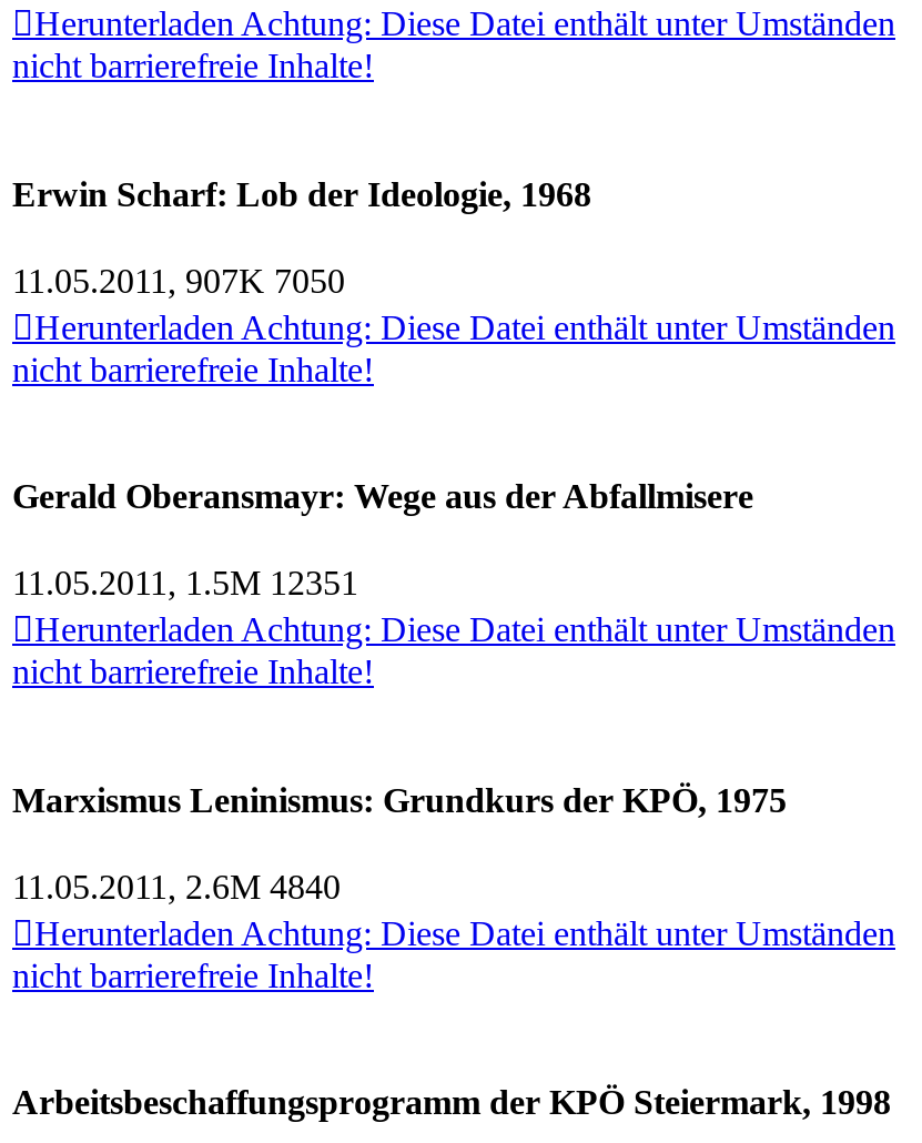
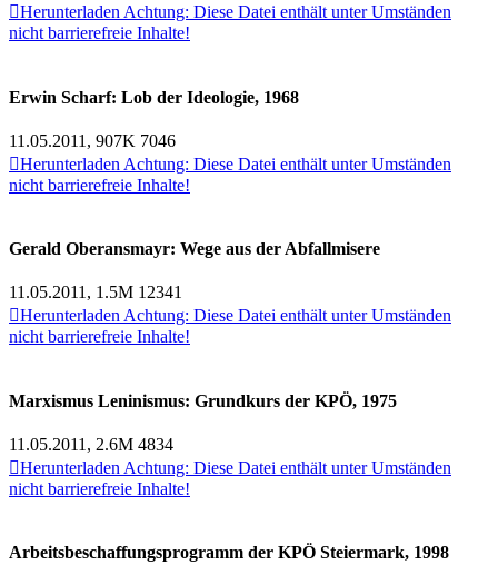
[12,261,345,299] 11.05.2011, 907K 7050 -> [9,131,176,150] 11.05.2011, 907K 7046
[12,564,358,602] 11.05.2011, 1.5M 12351 -> [9,283,182,302] 11.05.2011, 1.5M 12341
[12,868,341,905] 11.05.2011, 2.6M 4840 -> [9,435,173,454] 11.05.2011, 2.6M 4834

